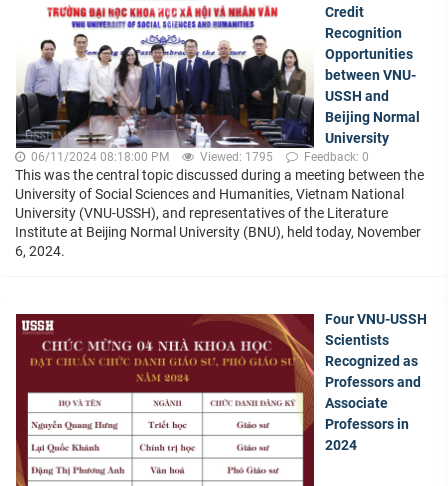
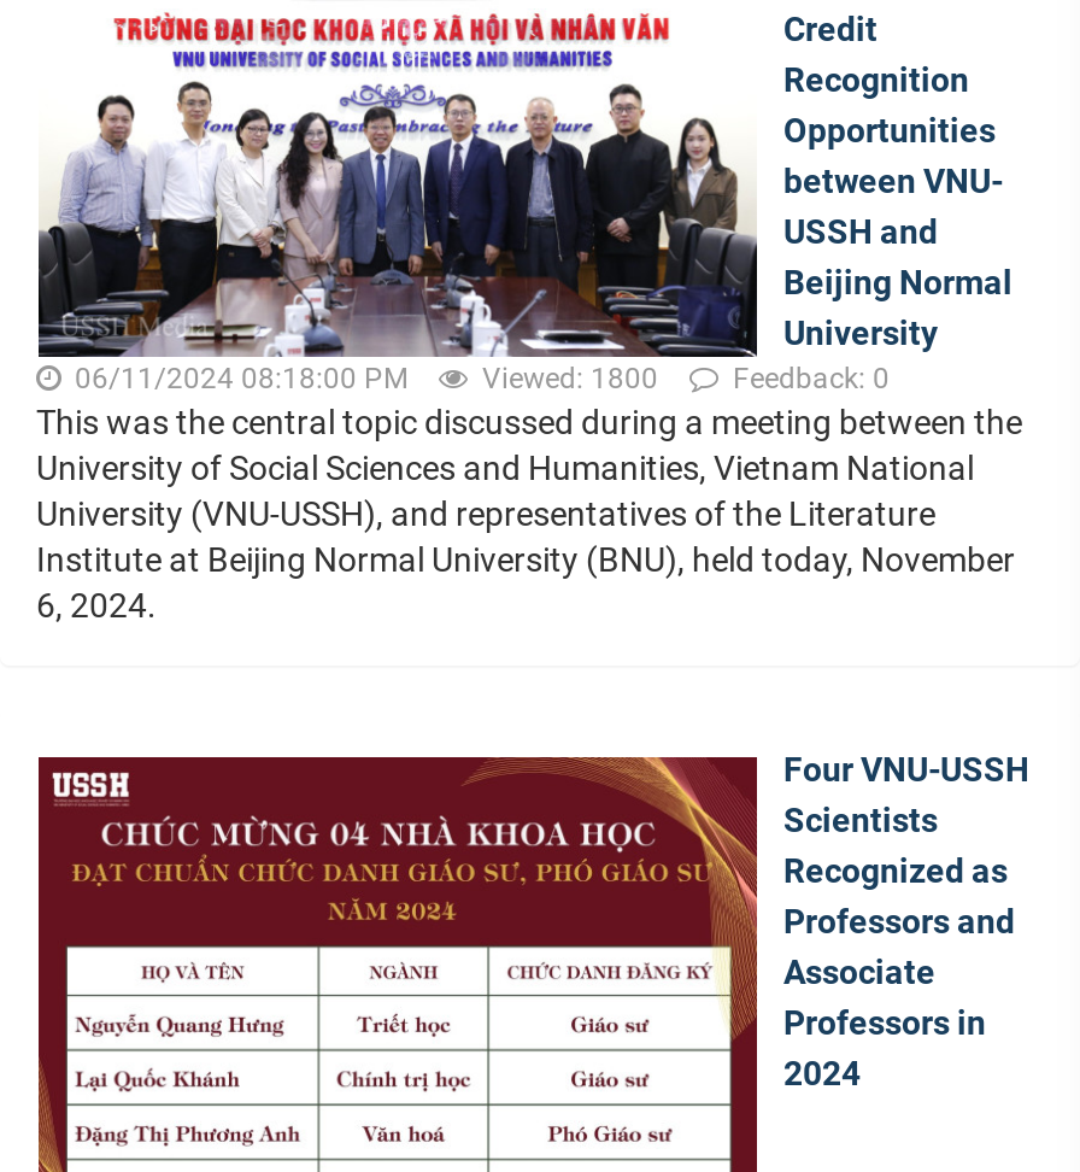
[28,150,369,164] 06/11/2024 08:18:00 PM Viewed: 1795 Feedback: 0 -> [67,361,890,395] 06/11/2024 08:18:00 PM Viewed: 1800 Feedback: 0

